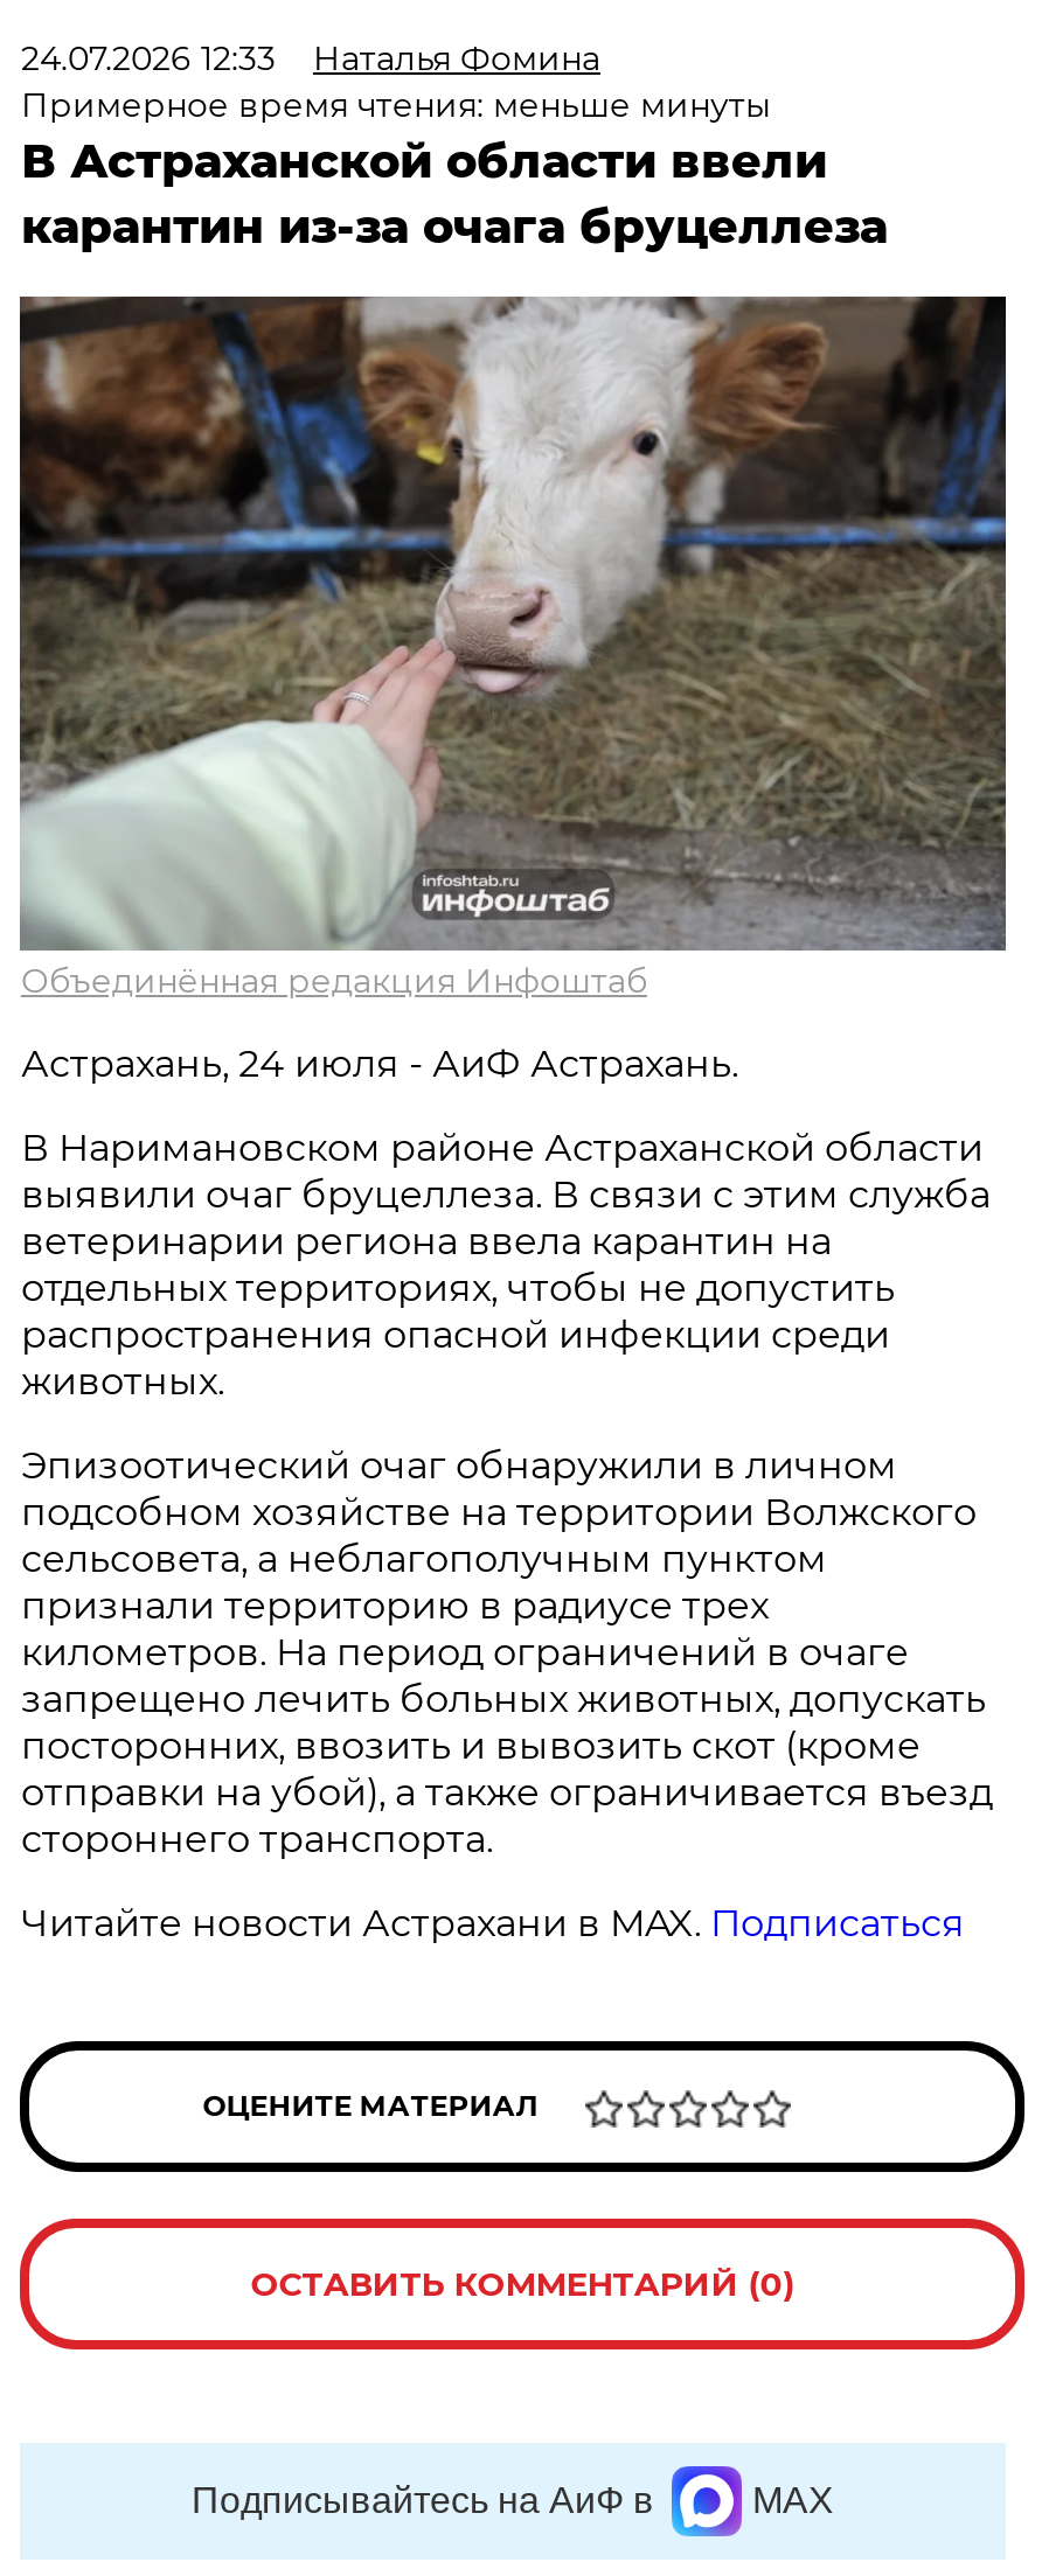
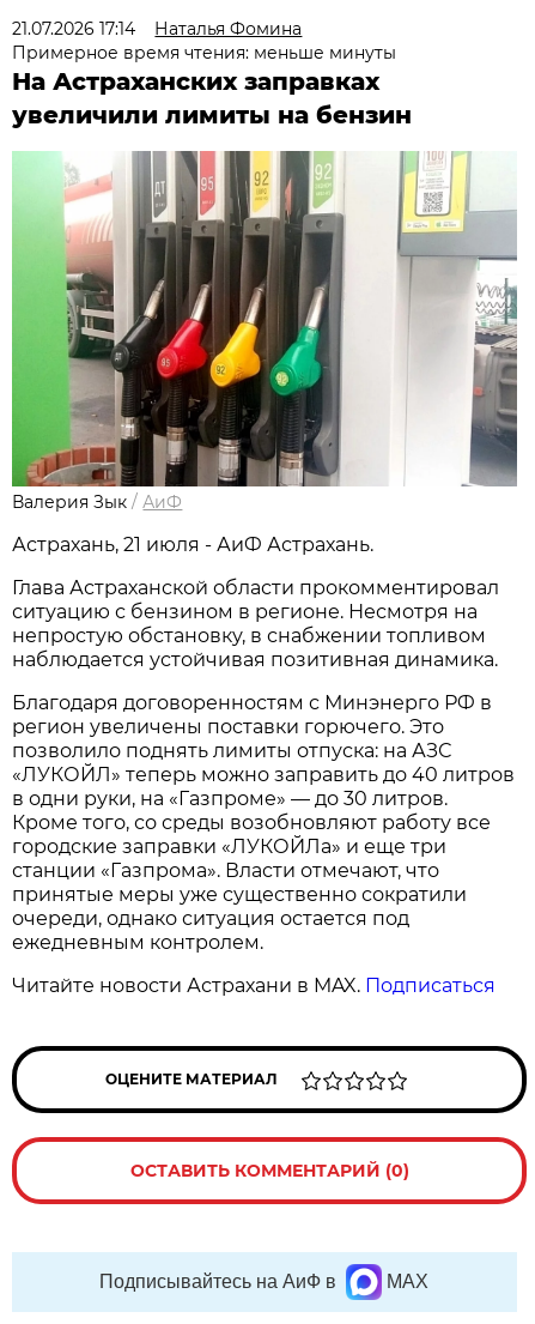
[21,37,600,79] 24.07.2026 12:33 Наталья Фомина -> [12,18,302,40] 21.07.2026 17:14 Наталья Фомина
[21,133,888,255] В Астраханской области ввели | карантин из-за очага бруцеллеза -> [12,67,412,129] На Астраханских заправках | увеличили лимиты на бензин
[18,294,1008,1002] [image] | Объединённая редакция Инфоштаб -> [11,150,517,513] [image] | Валерия Зык / АиФ
[21,1042,738,1086] Астрахань, 24 июля - АиФ Астрахань. -> [12,533,374,556] Астрахань, 21 июля - АиФ Астрахань.
[21,1126,990,1404] В Наримановском районе Астраханской области | выявили очаг бруцеллеза. В связи с этим служба | ветеринарии региона ввела карантин на | отдельных территориях, чтобы не допустить | распространения опасной инфекции среди | животных. -> [12,576,500,671] Глава Астраханской области прокомментировал | ситуацию с бензином в регионе. Несмотря на | непростую обстановку, в снабжении топливом | наблюдается устойчивая позитивная динамика.
[21,1443,993,1861] Эпизоотический очаг обнаружили в личном | подсобном хозяйстве на территории Волжского | сельсовета, а неблагополучным пунктом | признали территорию в радиусе трех | километров. На период ограничений в очаге | запрещено лечить больных животных, допускать | посторонних, ввозить и вывозить скот (кроме | отправки на убой), а также ограничивается въезд | стороннего транспорта. -> [12,691,515,954] Благодаря договоренностям с Минэнерго РФ в | регион увеличены поставки горючего. Это | позволило поднять лимиты отпуска: на АЗС | «ЛУКОЙЛ» теперь можно заправить до 40 литров | в одни руки, на «Газпроме» — до 30 литров. | Кроме того, со среды возобновляют работу все | городские заправки «ЛУКОЙЛа» и еще три | станции «Газпрома». Власти отмечают, что | принятые меры уже существенно сократили | очереди, однако ситуация остается под | ежедневным контролем.

